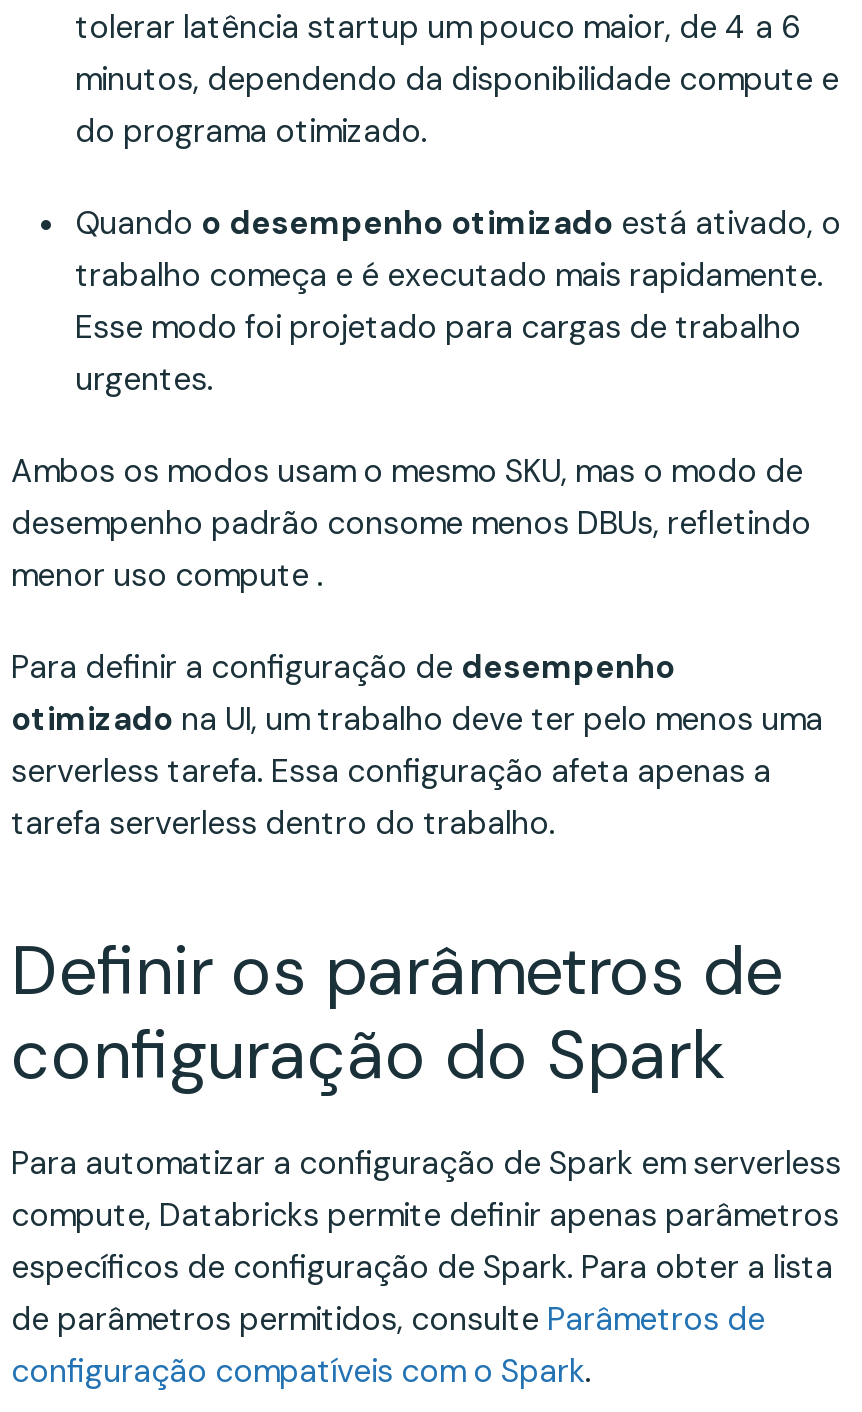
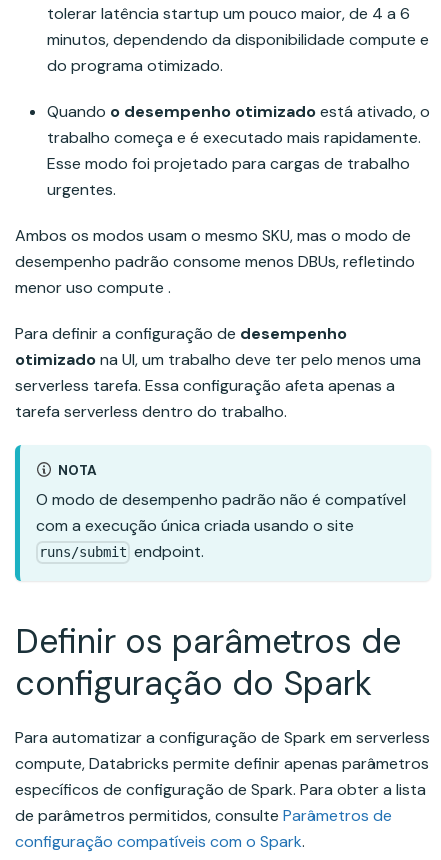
none -> [14,444,430,582] [image] | NOTA | O modo de desempenho padrão não é compatível | com a execução única criada usando o site | runs/submit endpoint.

